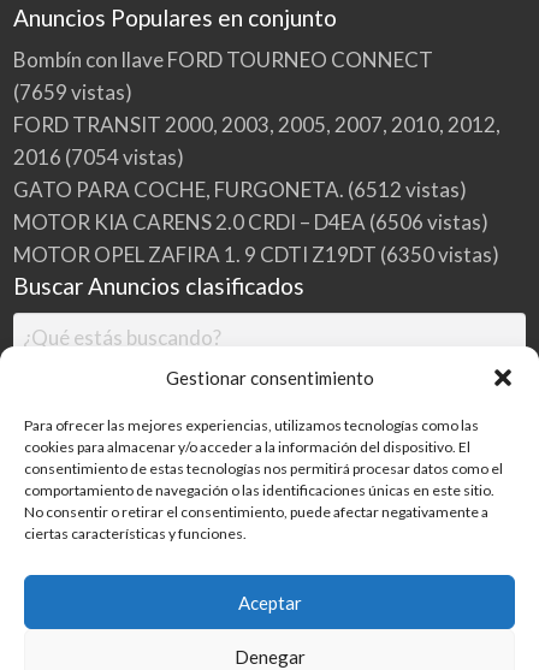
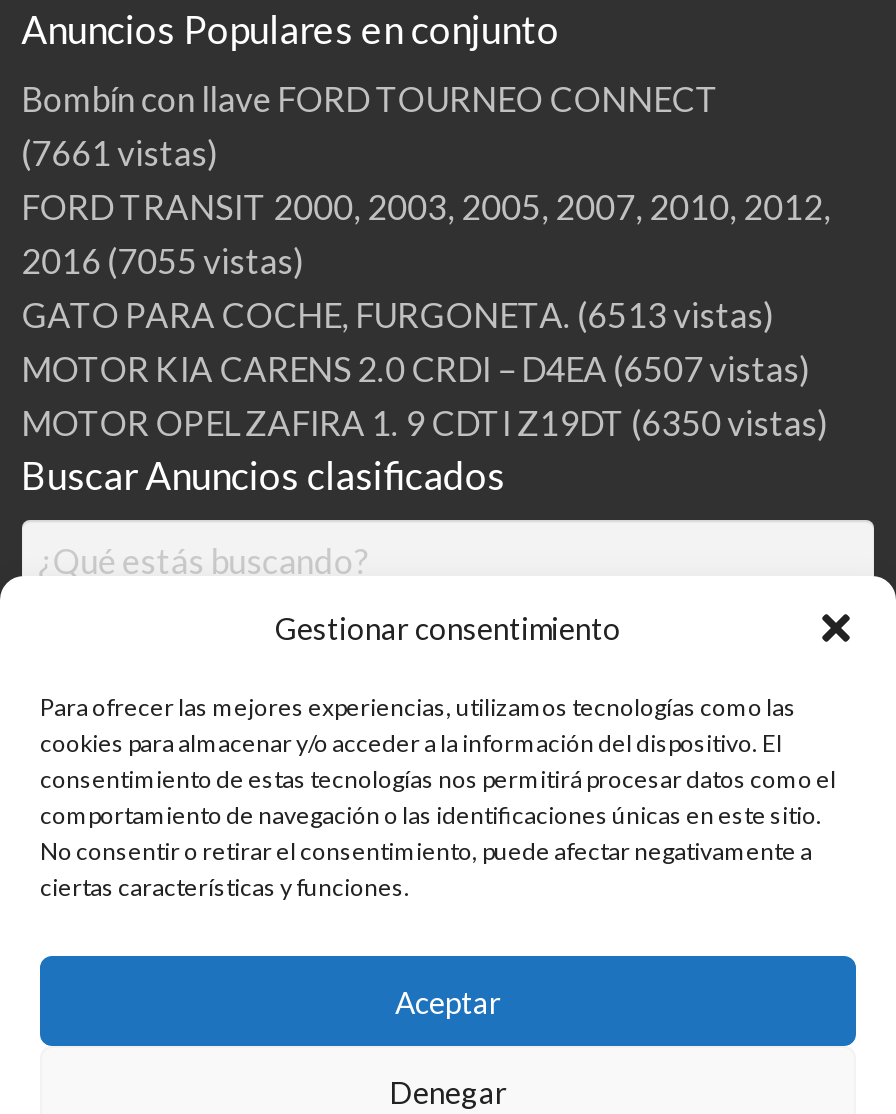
[13,79,132,105] (7659 vistas) -> [21,132,219,174] (7661 vistas)
[13,144,184,170] 2016 (7054 vistas) -> [21,240,305,282] 2016 (7055 vistas)
[13,177,466,202] GATO PARA COCHE, FURGONETA. (6512 vistas) -> [21,294,775,336] GATO PARA COCHE, FURGONETA. (6513 vistas)
[13,209,488,235] MOTOR KIA CARENS 2.0 CRDI – D4EA (6506 vistas) -> [21,348,811,390] MOTOR KIA CARENS 2.0 CRDI – D4EA (6507 vistas)

